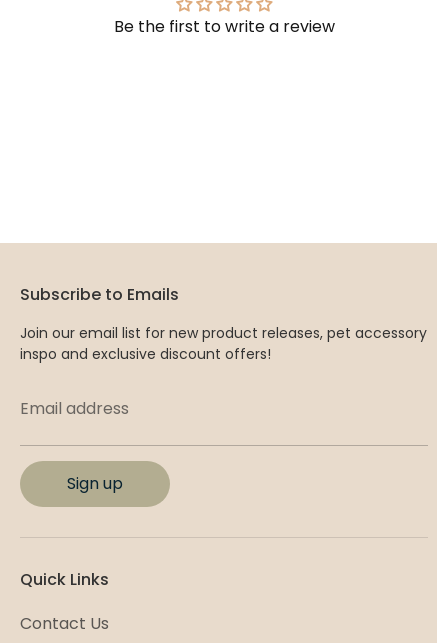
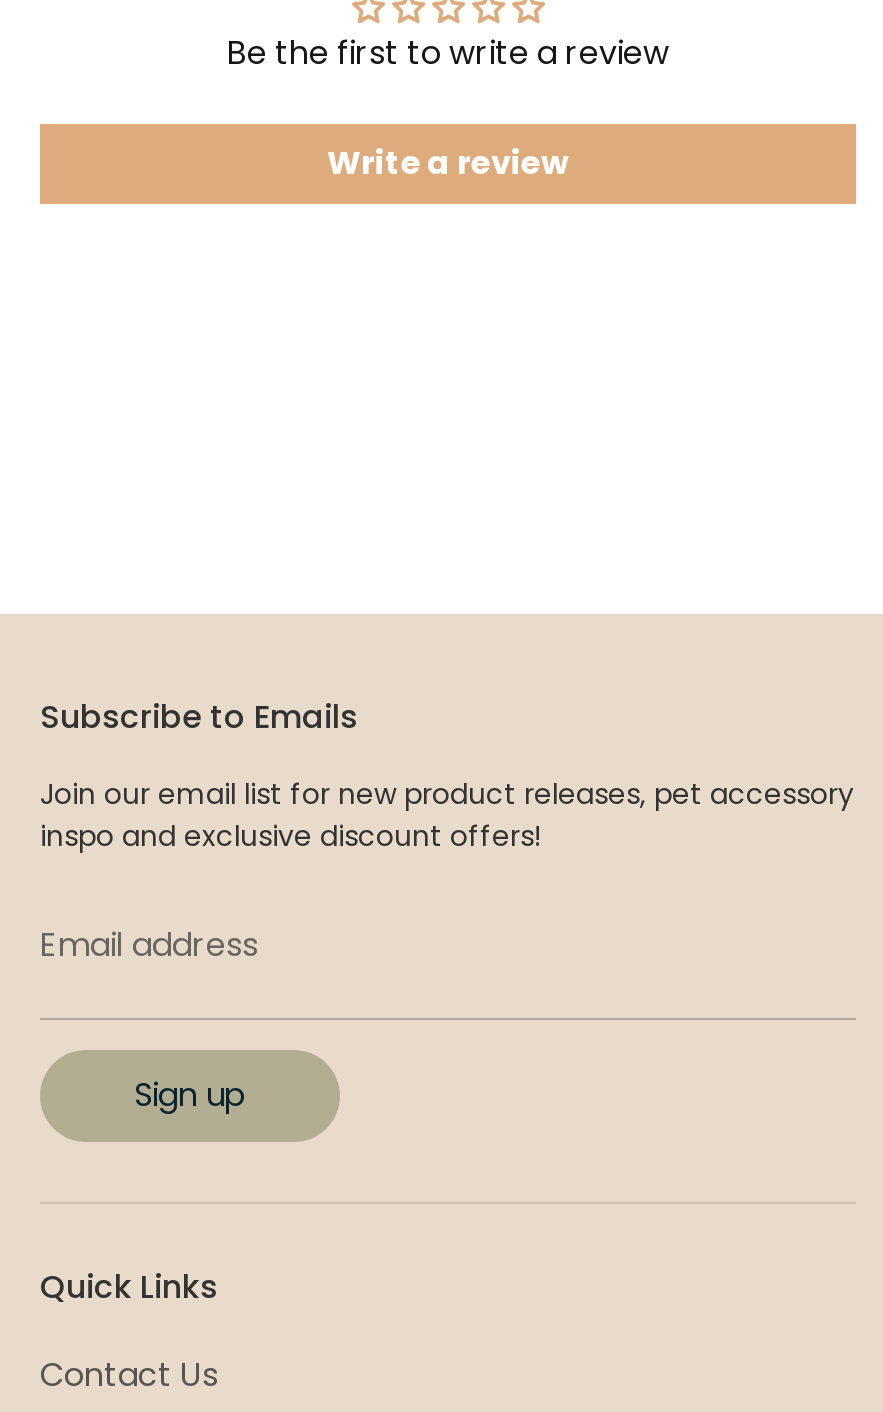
none -> [327,140,569,186] Write a review

